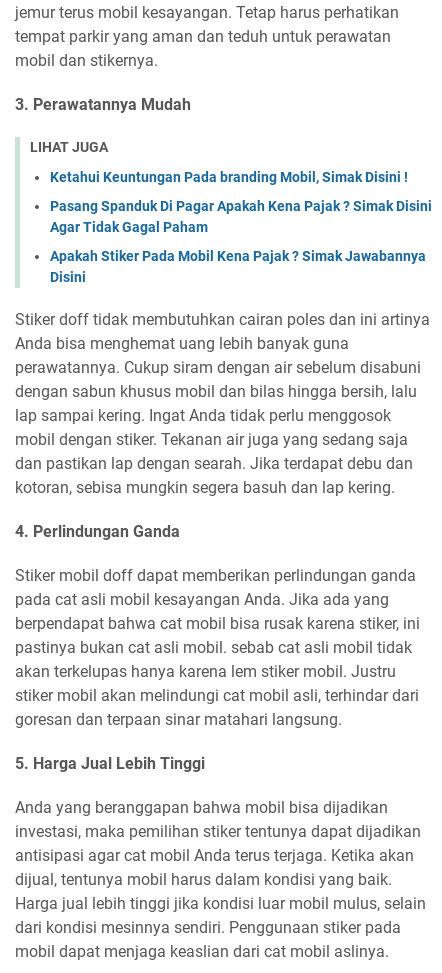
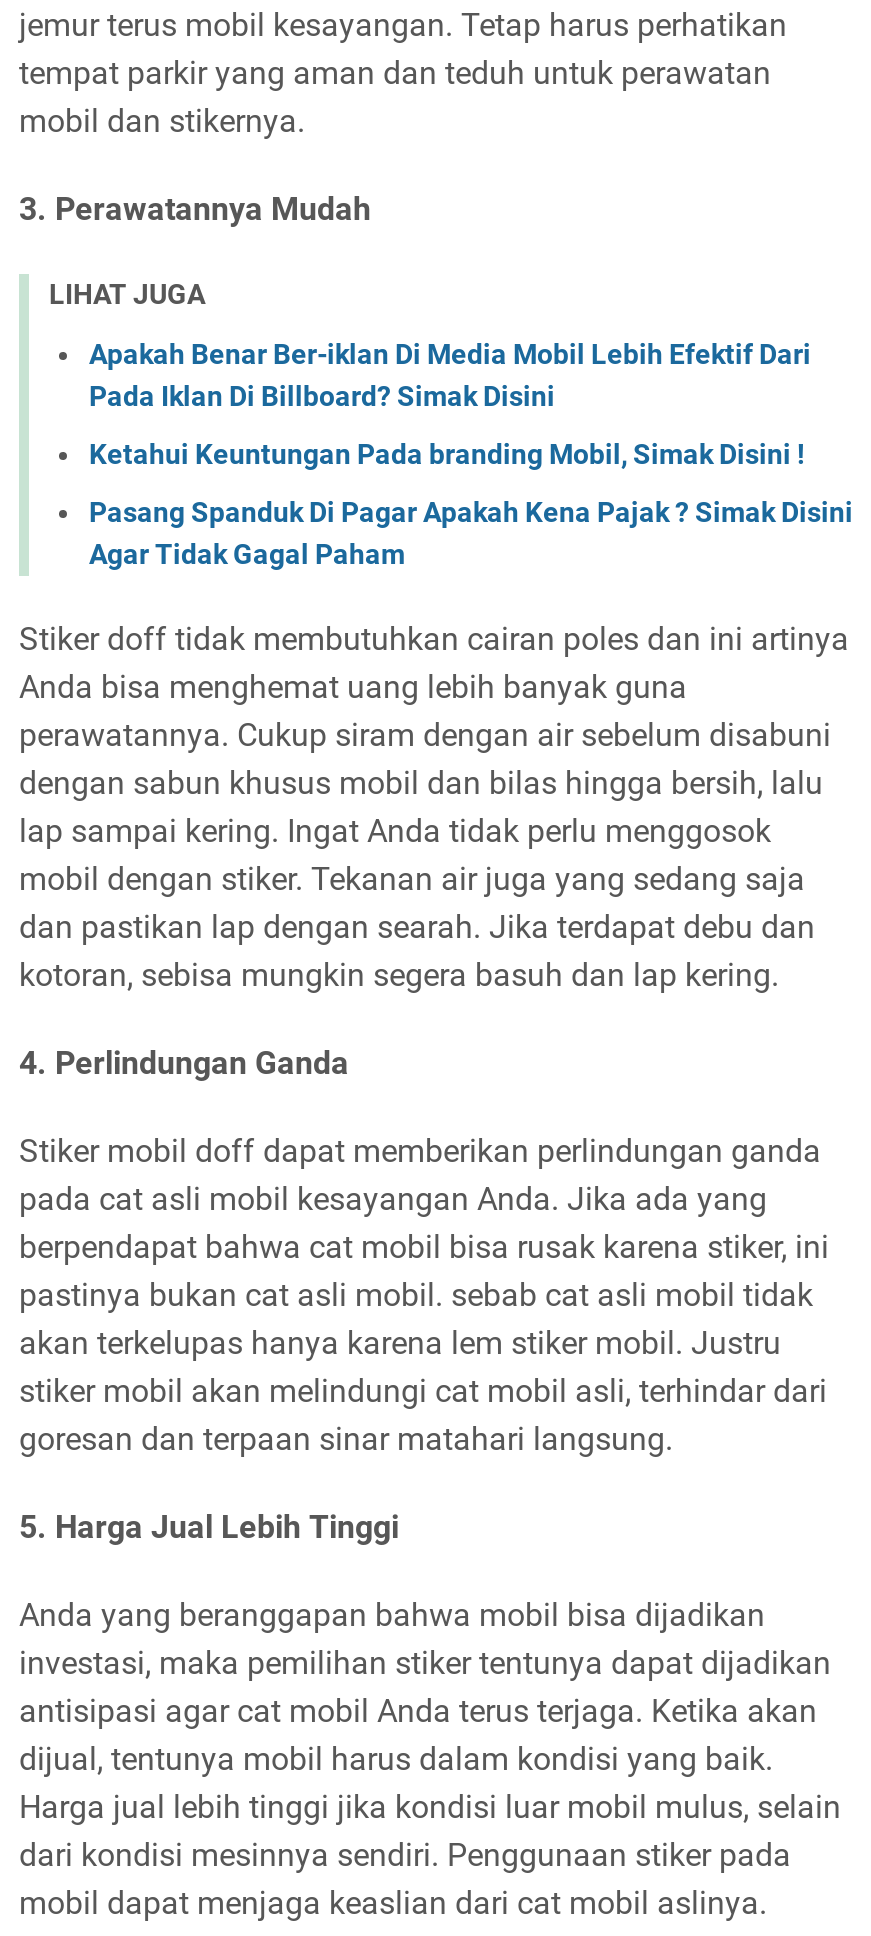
none -> [89,339,811,413] Apakah Benar Ber-iklan Di Media Mobil Lebih Efektif Dari | Pada Iklan Di Billboard? Simak Disini
moved [50,169,432,235] -> [89,439,853,571]: Ketahui Keuntungan Pada branding Mobil, Simak Disini ! | Pasang Spanduk Di Pagar Apakah Kena Pajak ? Simak Disini | Agar Tidak Gagal Paham
[50,248,426,285] Apakah Stiker Pada Mobil Kena Pajak ? Simak Jawabannya | Disini -> none

